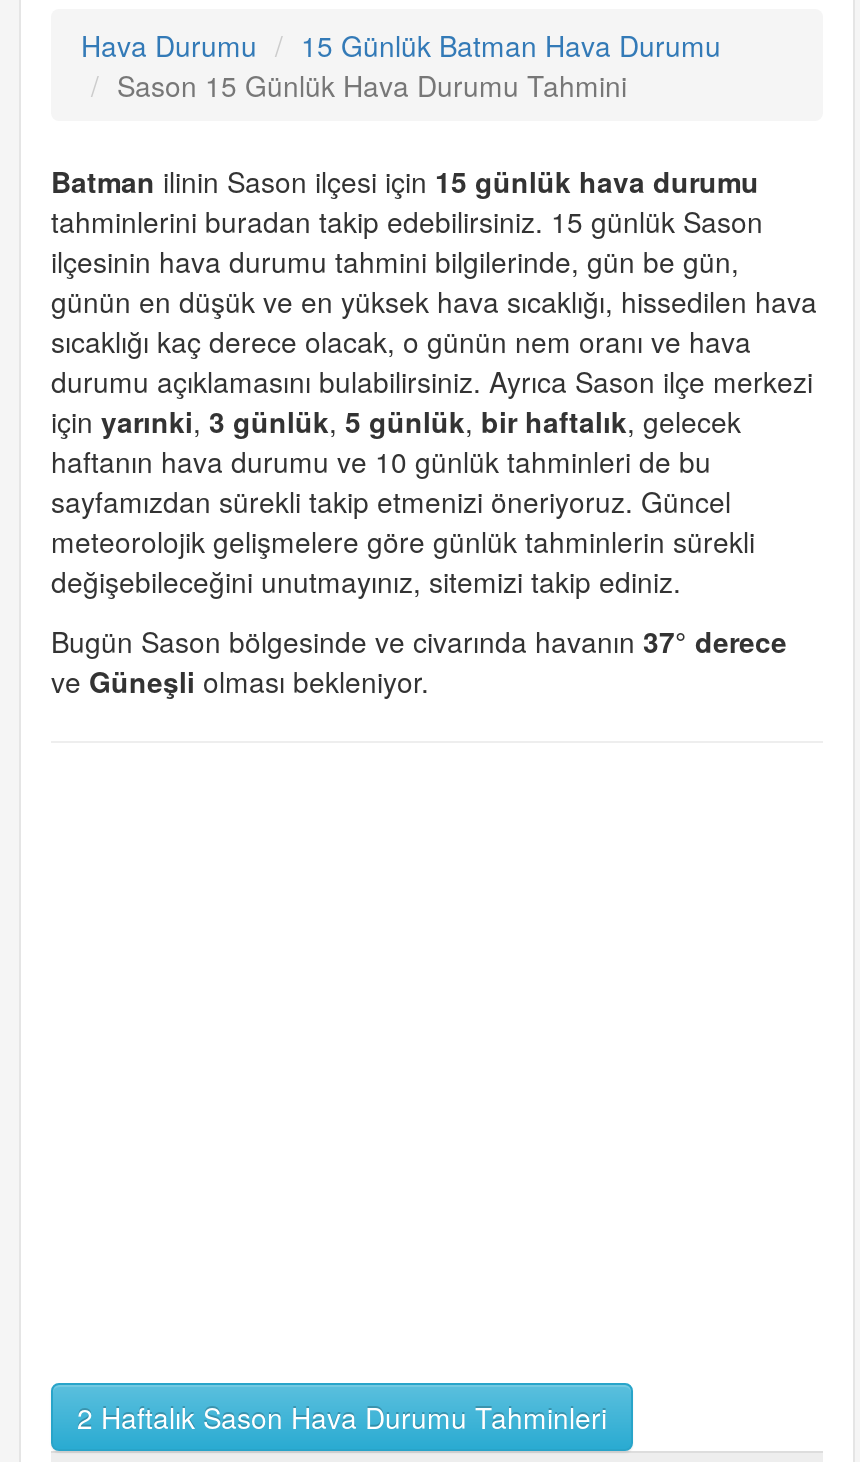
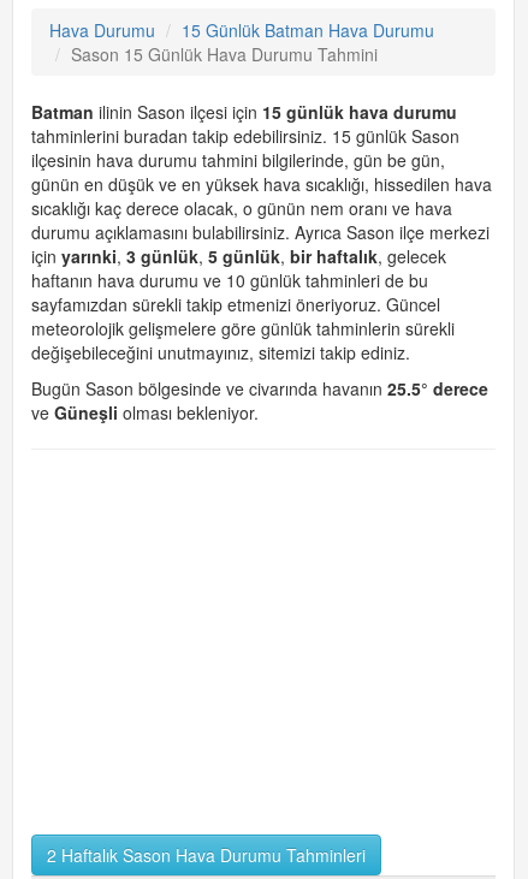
[51,621,787,661] Bugün Sason bölgesinde ve civarında havanın 37° derece -> [31,376,488,400] Bugün Sason bölgesinde ve civarında havanın 25.5° derece

